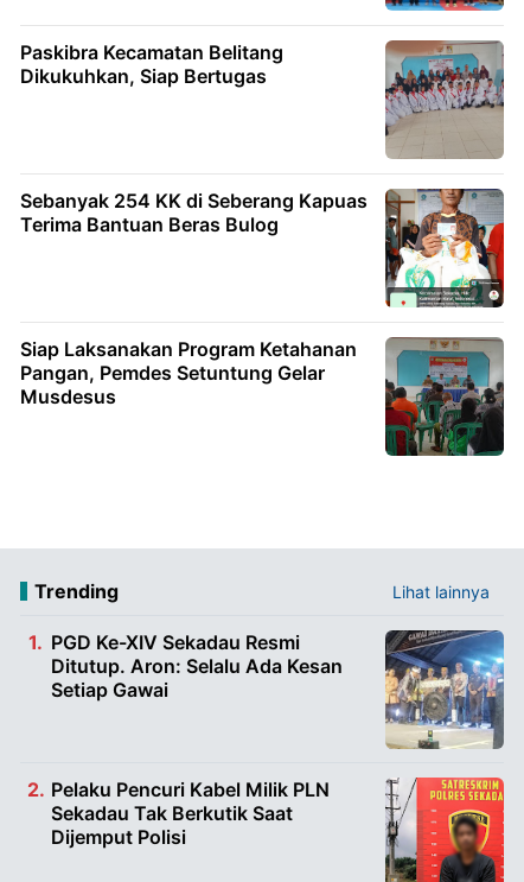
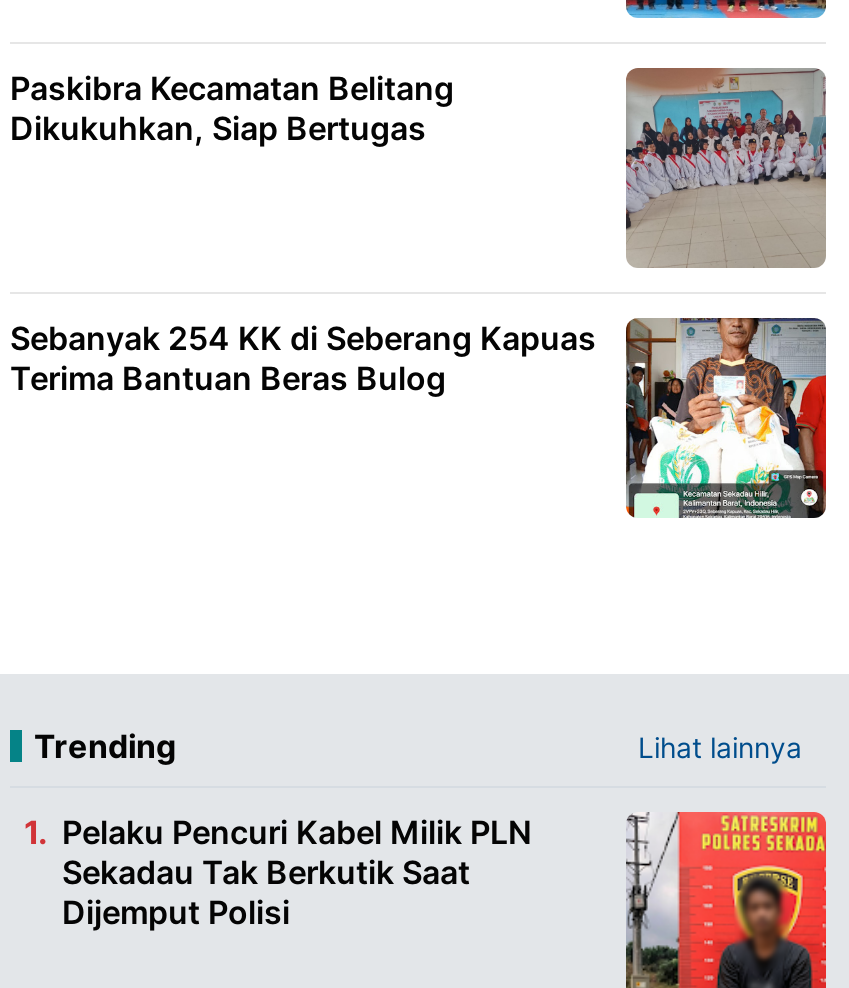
[20,337,505,457] [image] | Siap Laksanakan Program Ketahanan | Pangan, Pemdes Setuntung Gelar | Musdesus -> none
[51,629,505,750] [image] | PGD Ke-XIV Sekadau Resmi | Ditutup. Aron: Selalu Ada Kesan | Setiap Gawai -> none

